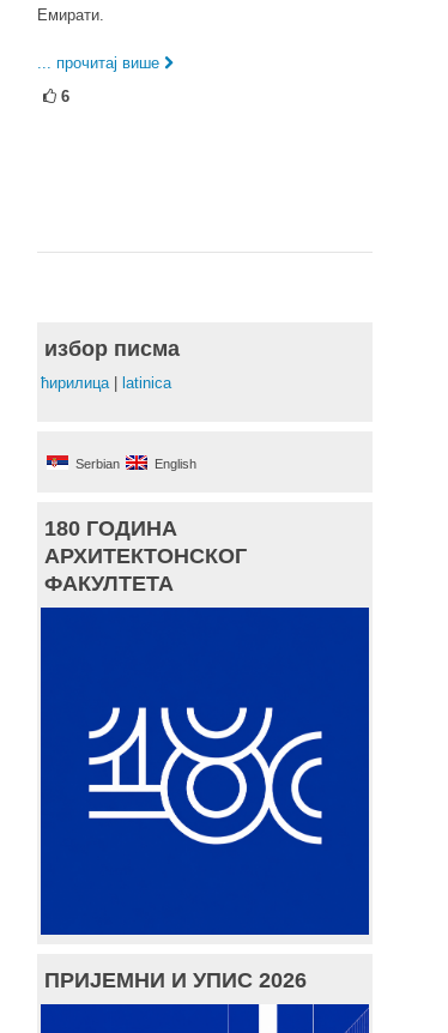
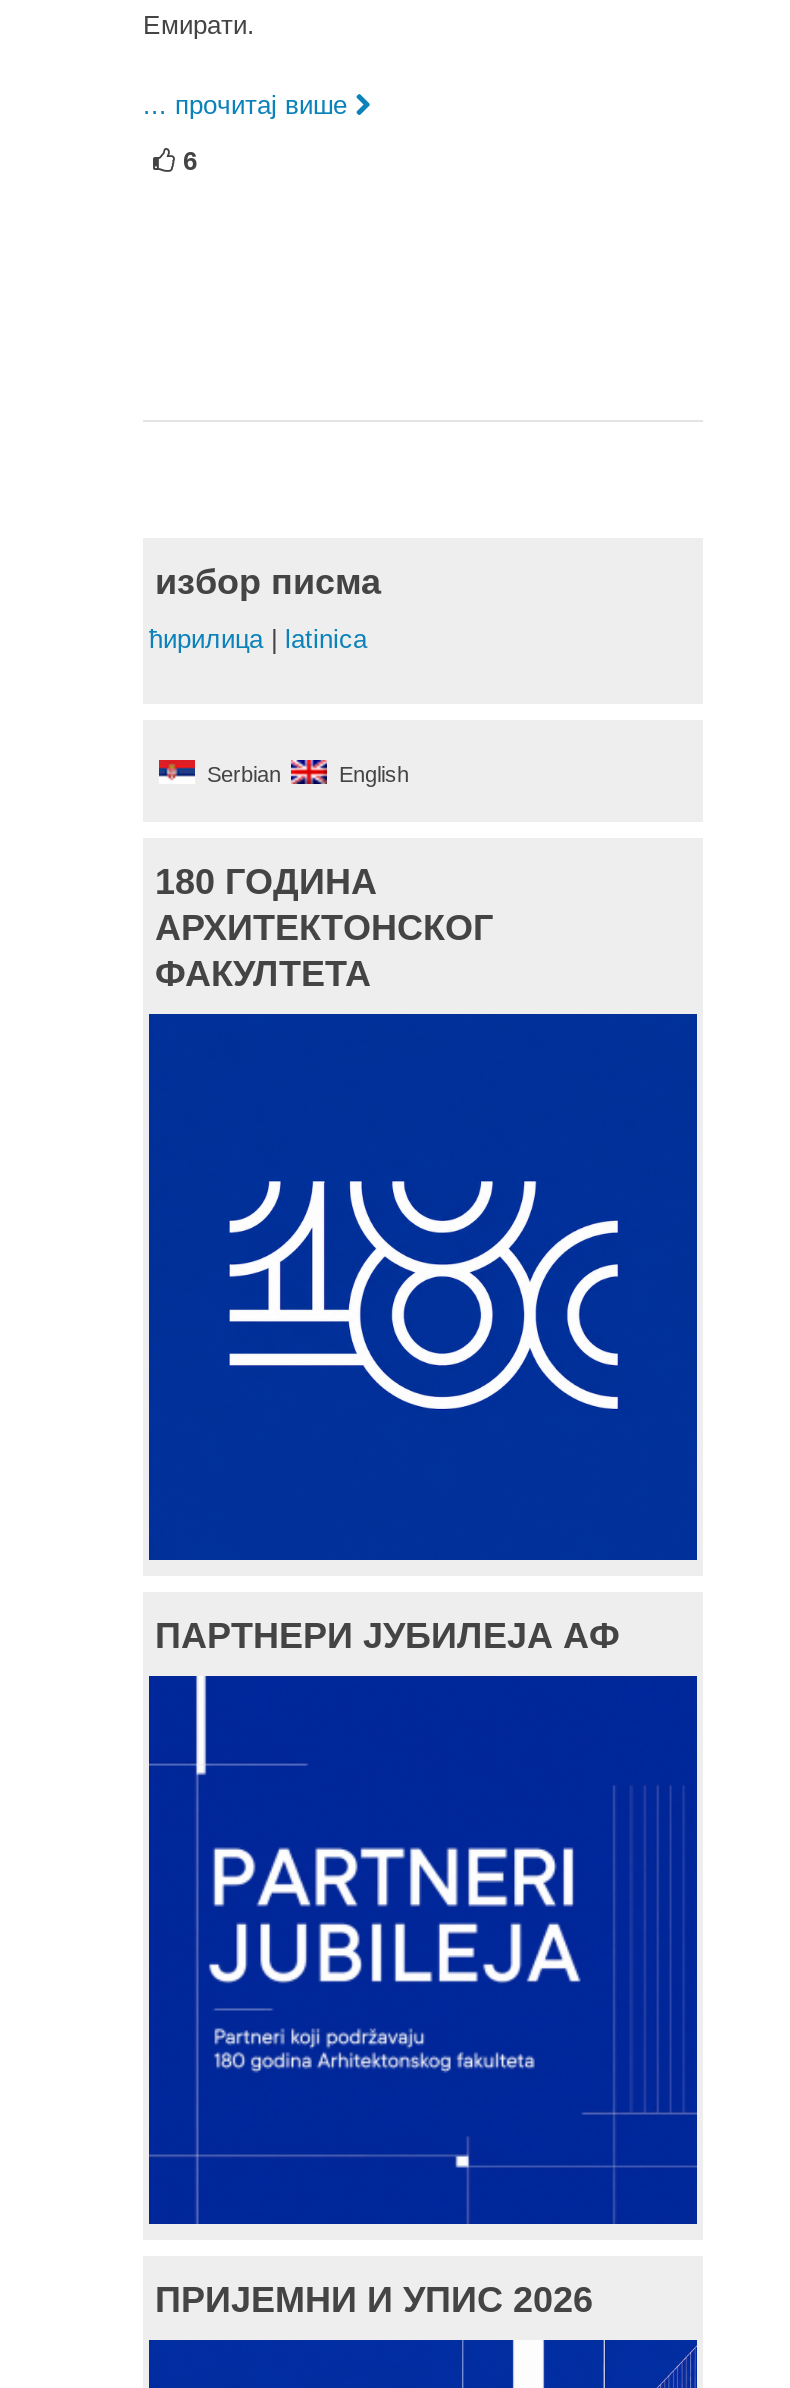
none -> [155,1615,619,1655] ПАРТНЕРИ ЈУБИЛЕЈА АФ
none -> [191,1678,579,2218] [image]

